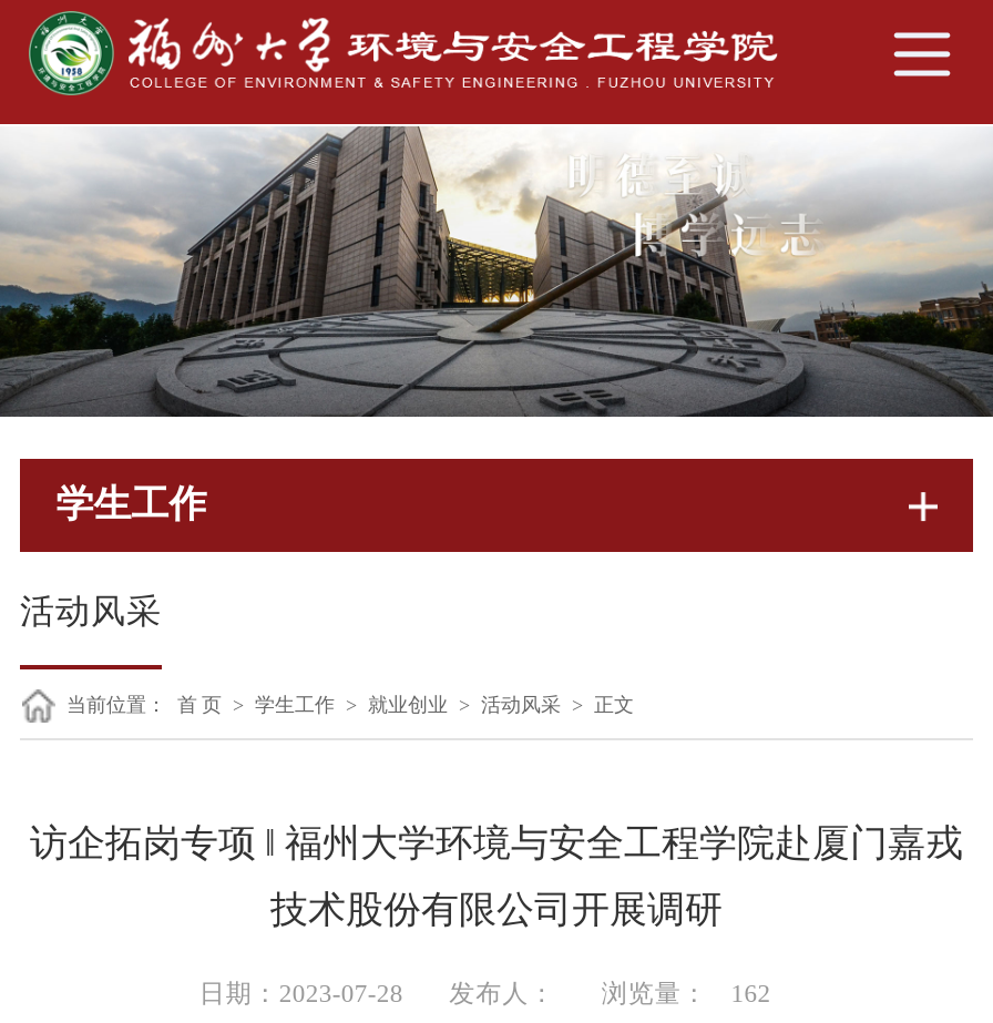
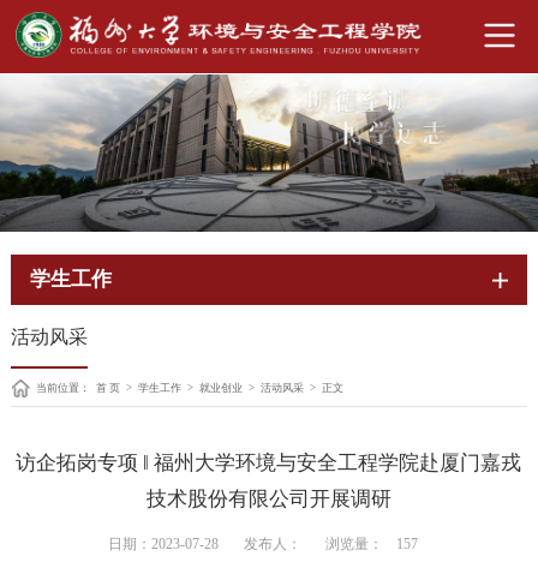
[199,979,771,1008] 日期：2023-07-28 发布人： 浏览量： 162 -> [108,536,418,552] 日期：2023-07-28 发布人： 浏览量： 157

